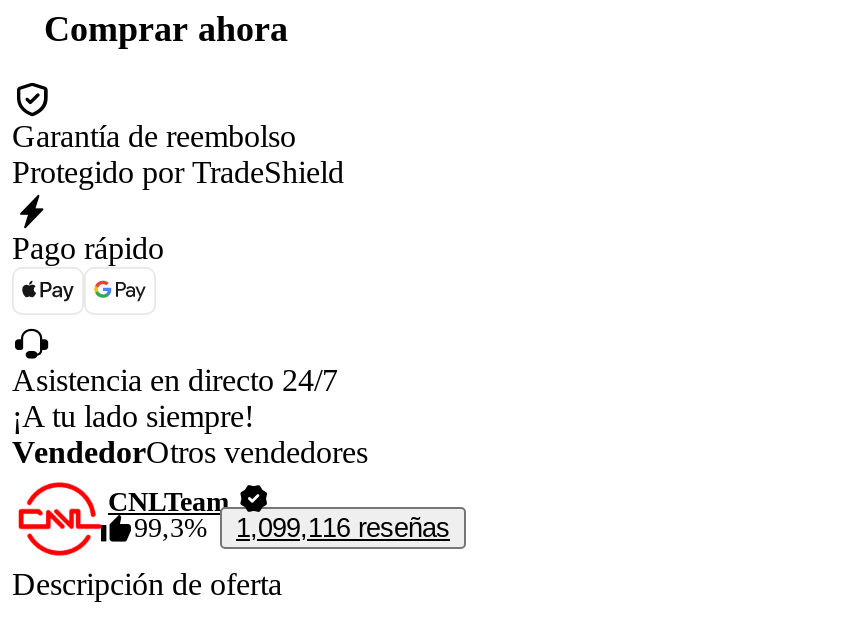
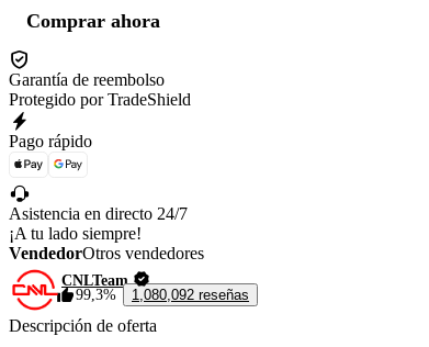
[134,513,450,543] 99,3% 1,099,116 reseñas -> [76,287,249,303] 99,3% 1,080,092 reseñas

